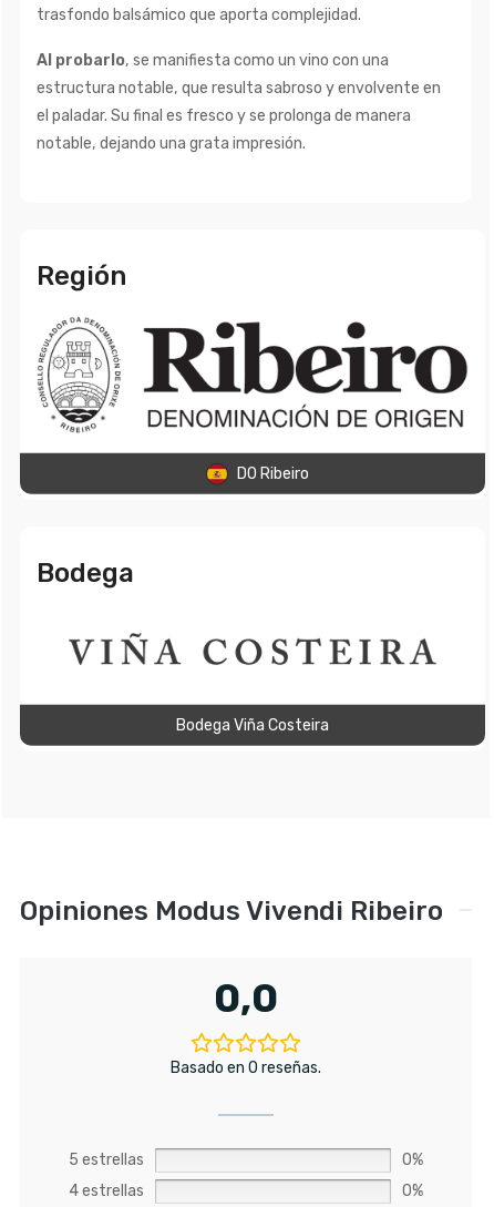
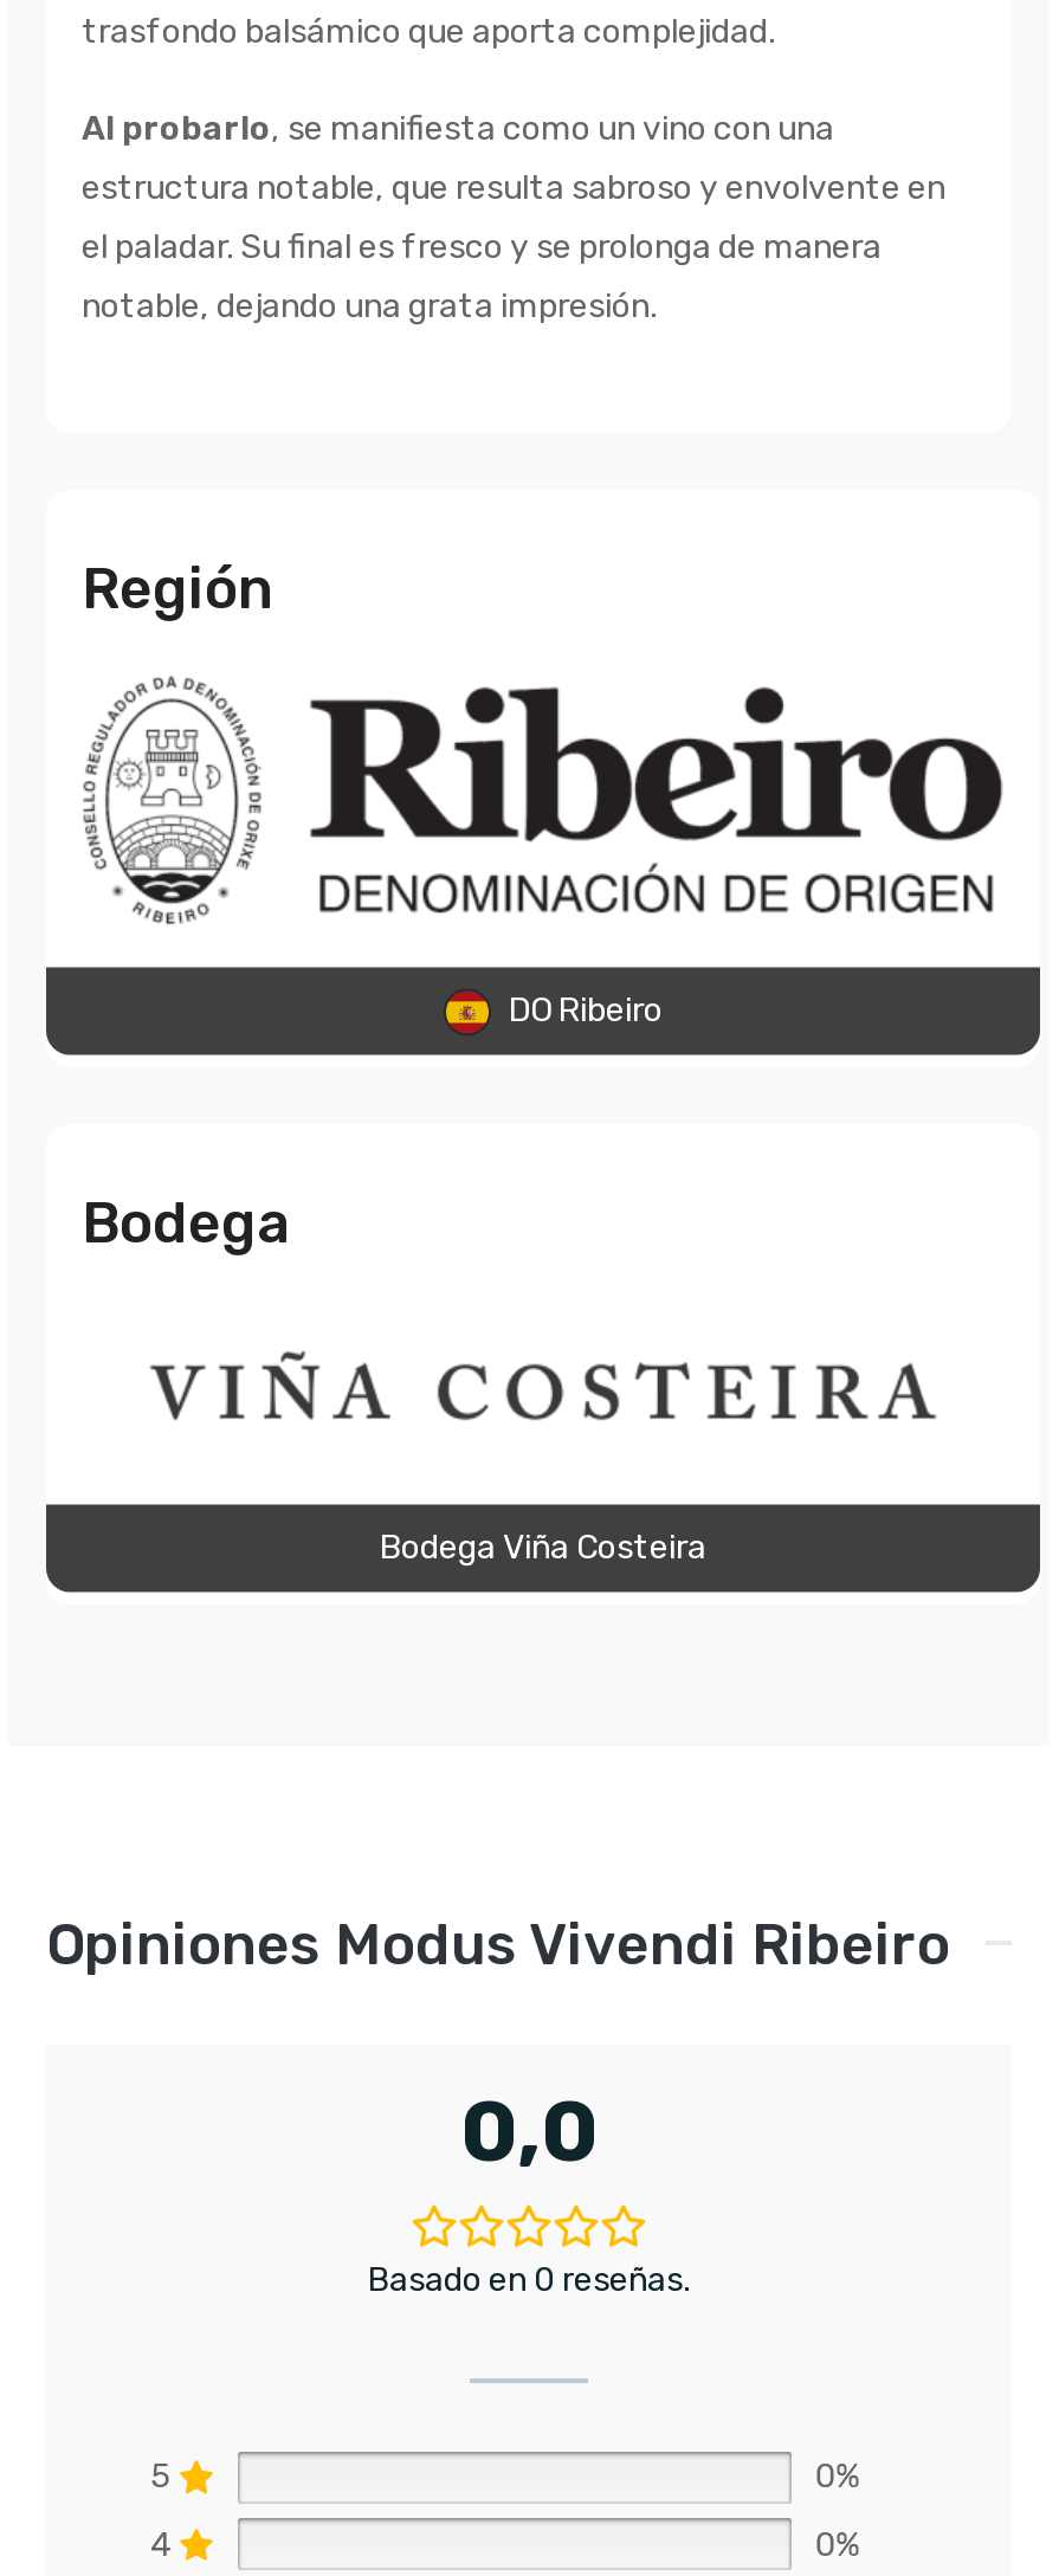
[69,1150,144,1169] 5 estrellas -> [150,2458,172,2498] 5
[69,1182,144,1200] 4 estrellas -> [150,2525,172,2565] 4

